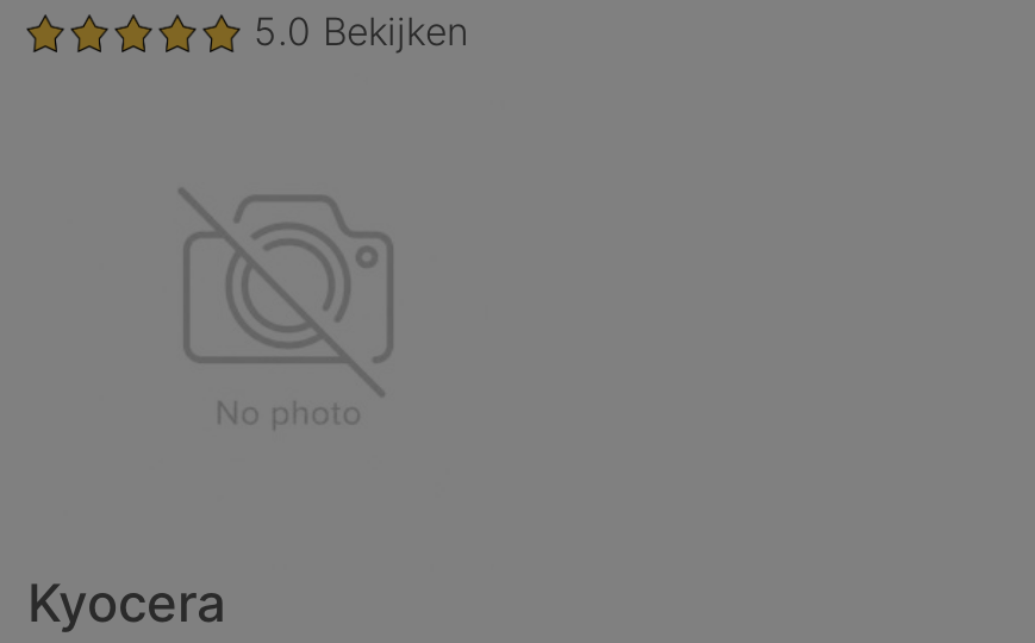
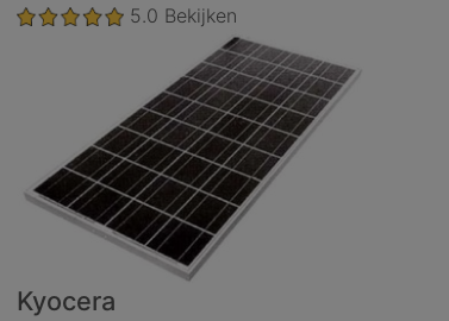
none -> [24,36,360,282] [image]

